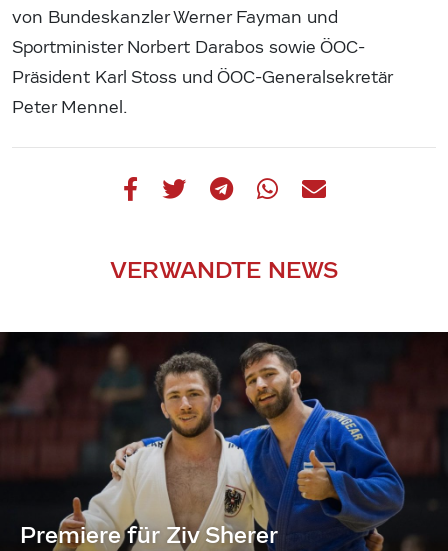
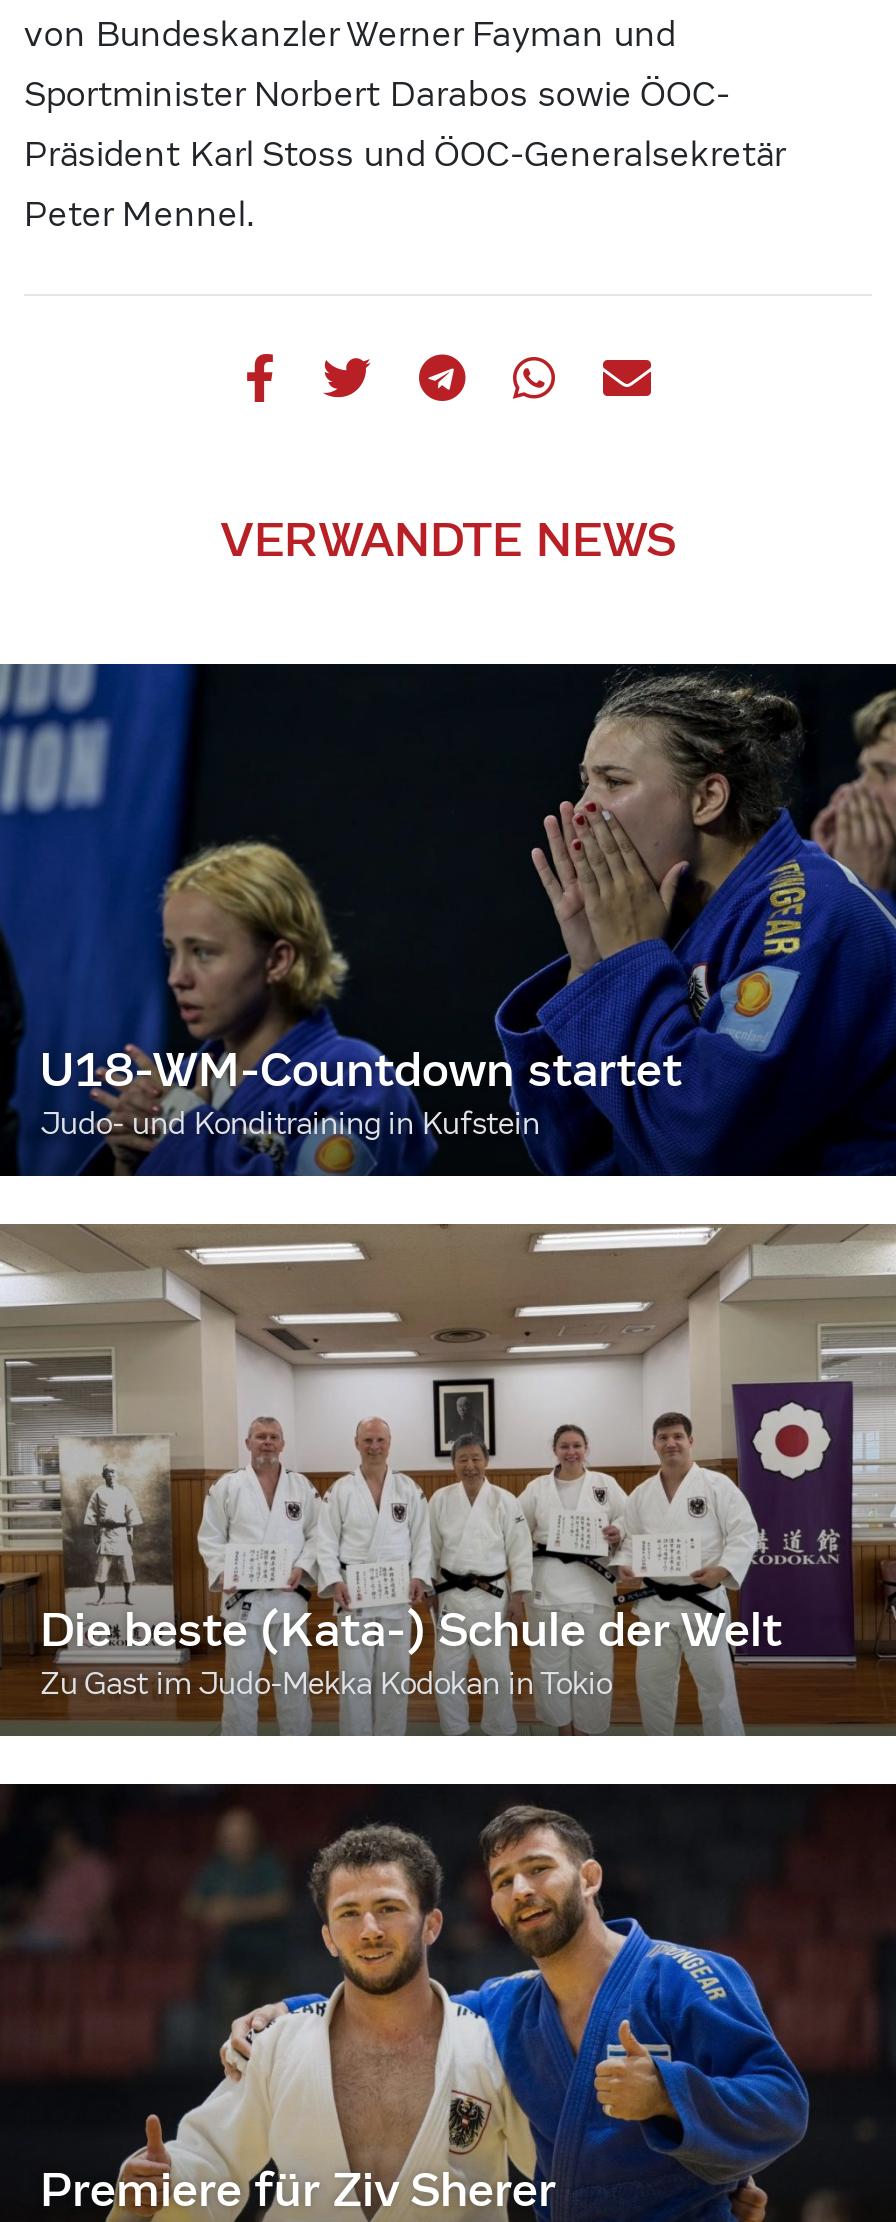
none -> [6,662,890,1178] [image] | U18-WM-Countdown startet | Judo- und Konditraining in Kufstein
none -> [6,1222,890,1738] [image] | Die beste (Kata-) Schule der Welt | Zu Gast im Judo-Mekka Kodokan in Tokio

